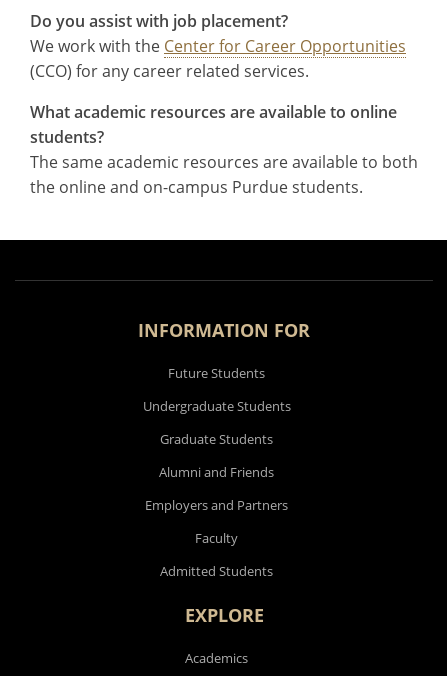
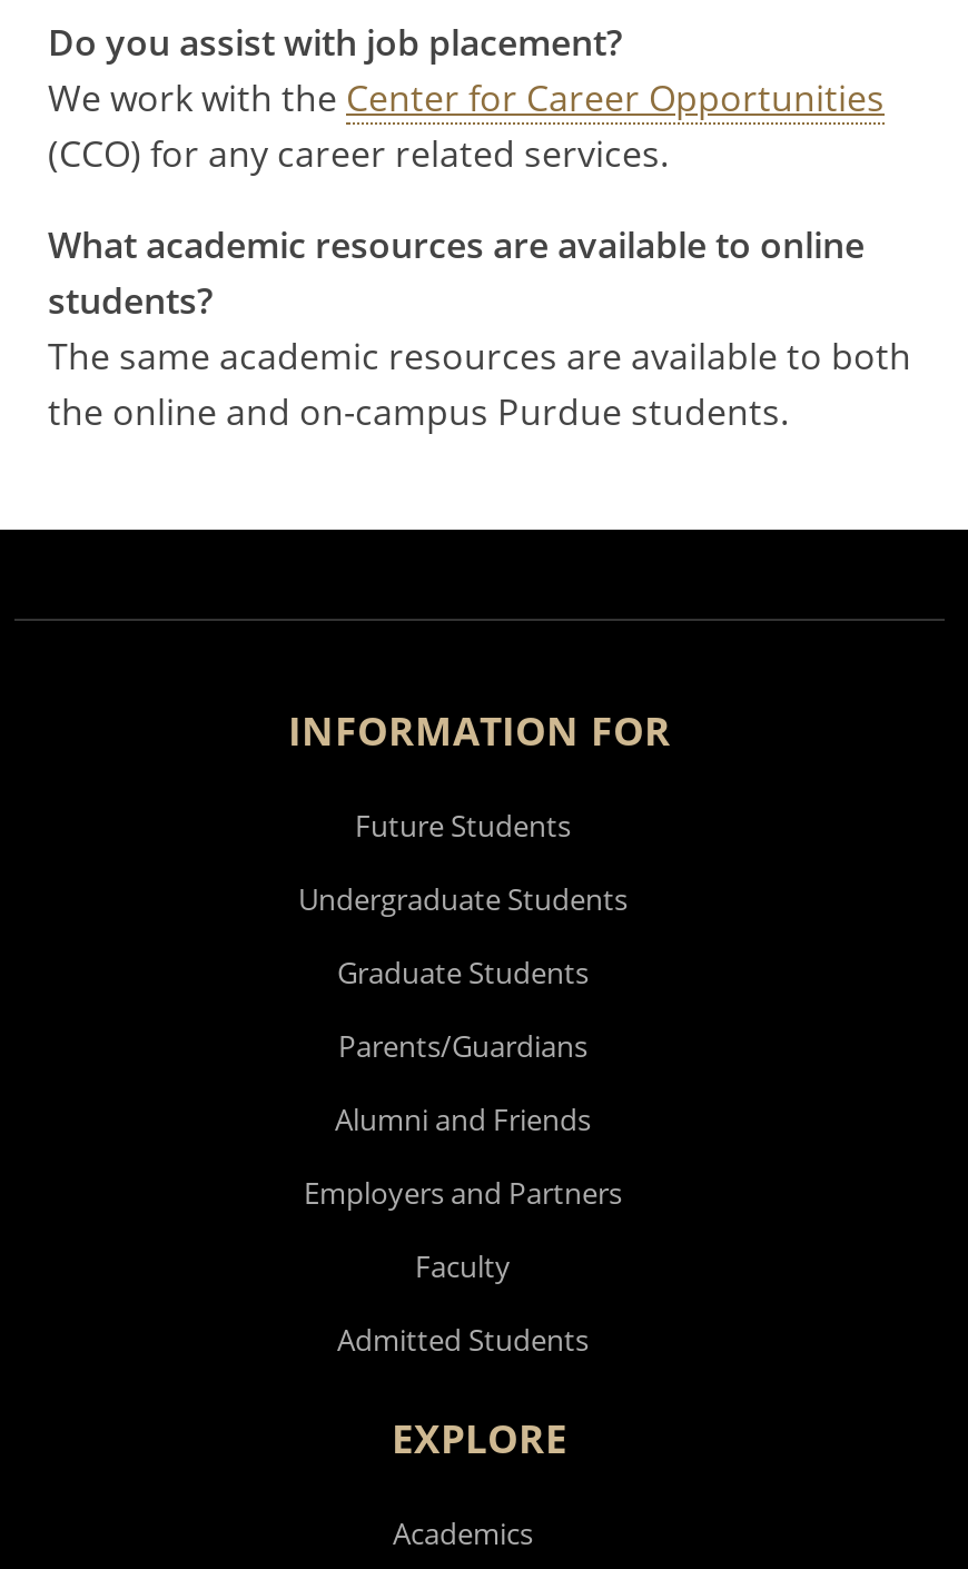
none -> [338,1026,587,1066] Parents/Guardians

